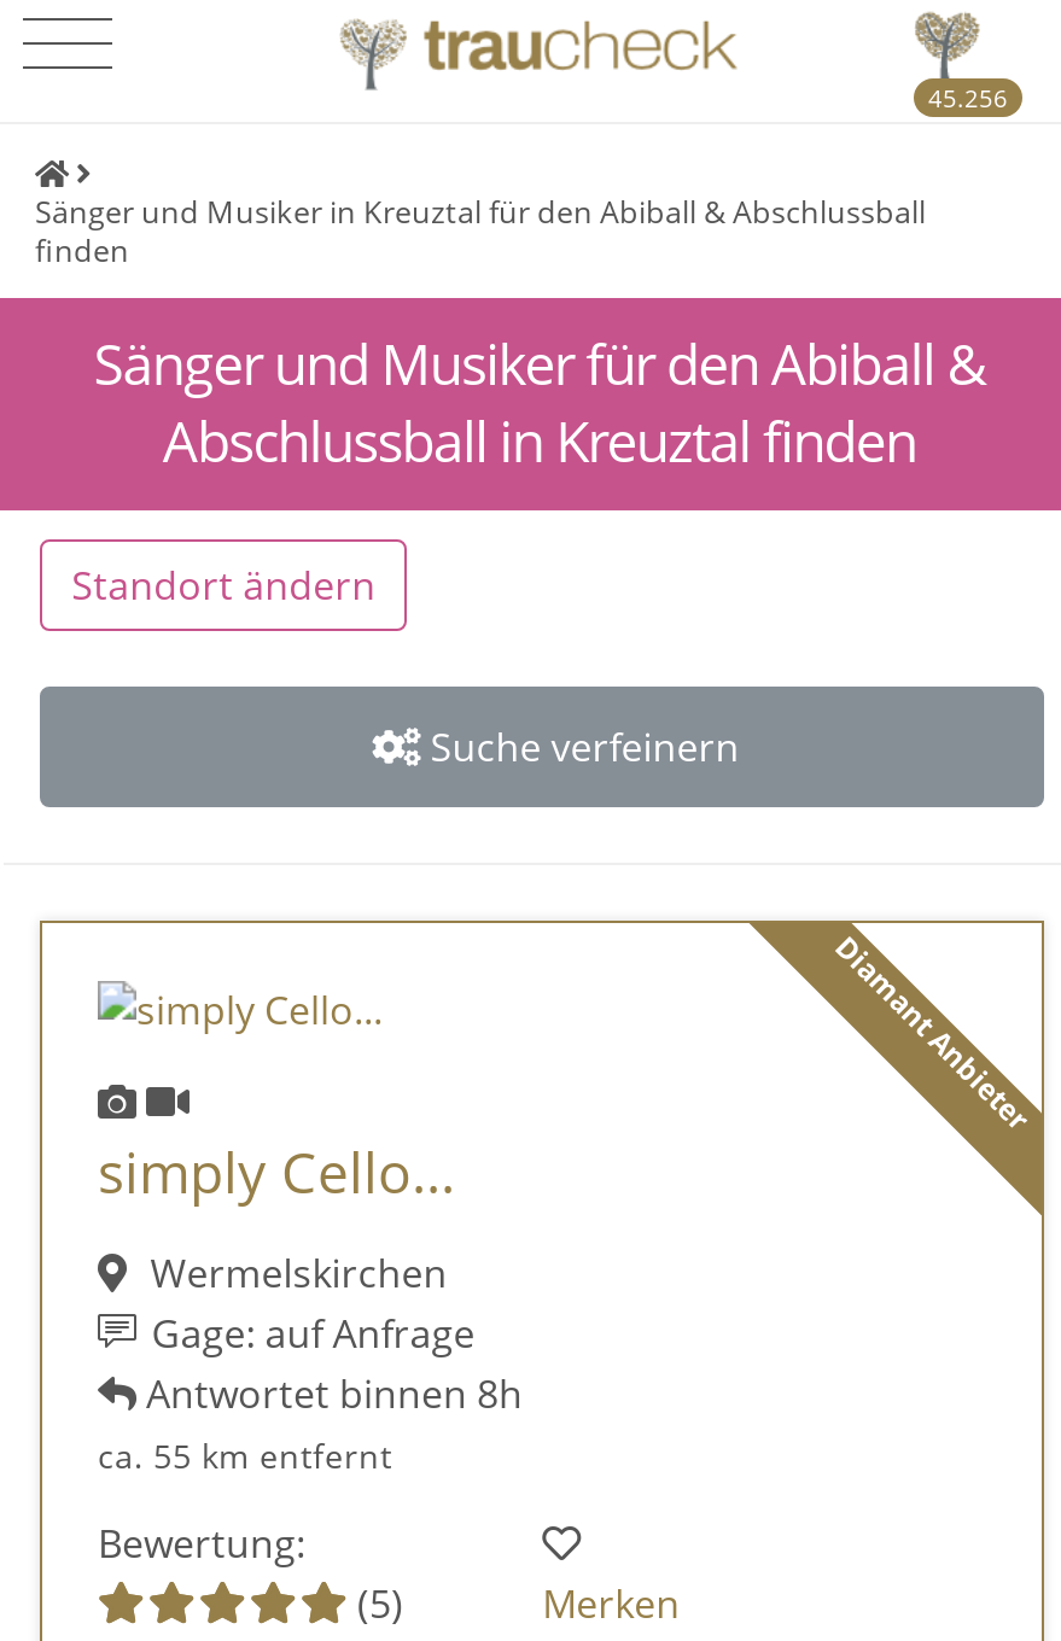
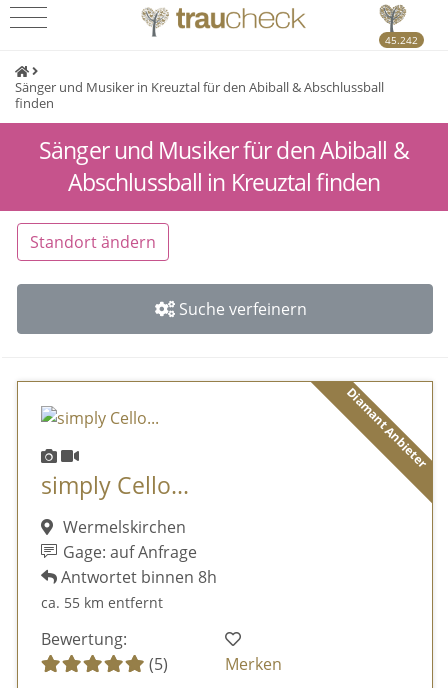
[928,80,1008,114] 45.256 -> [385,33,418,47] 45.242

